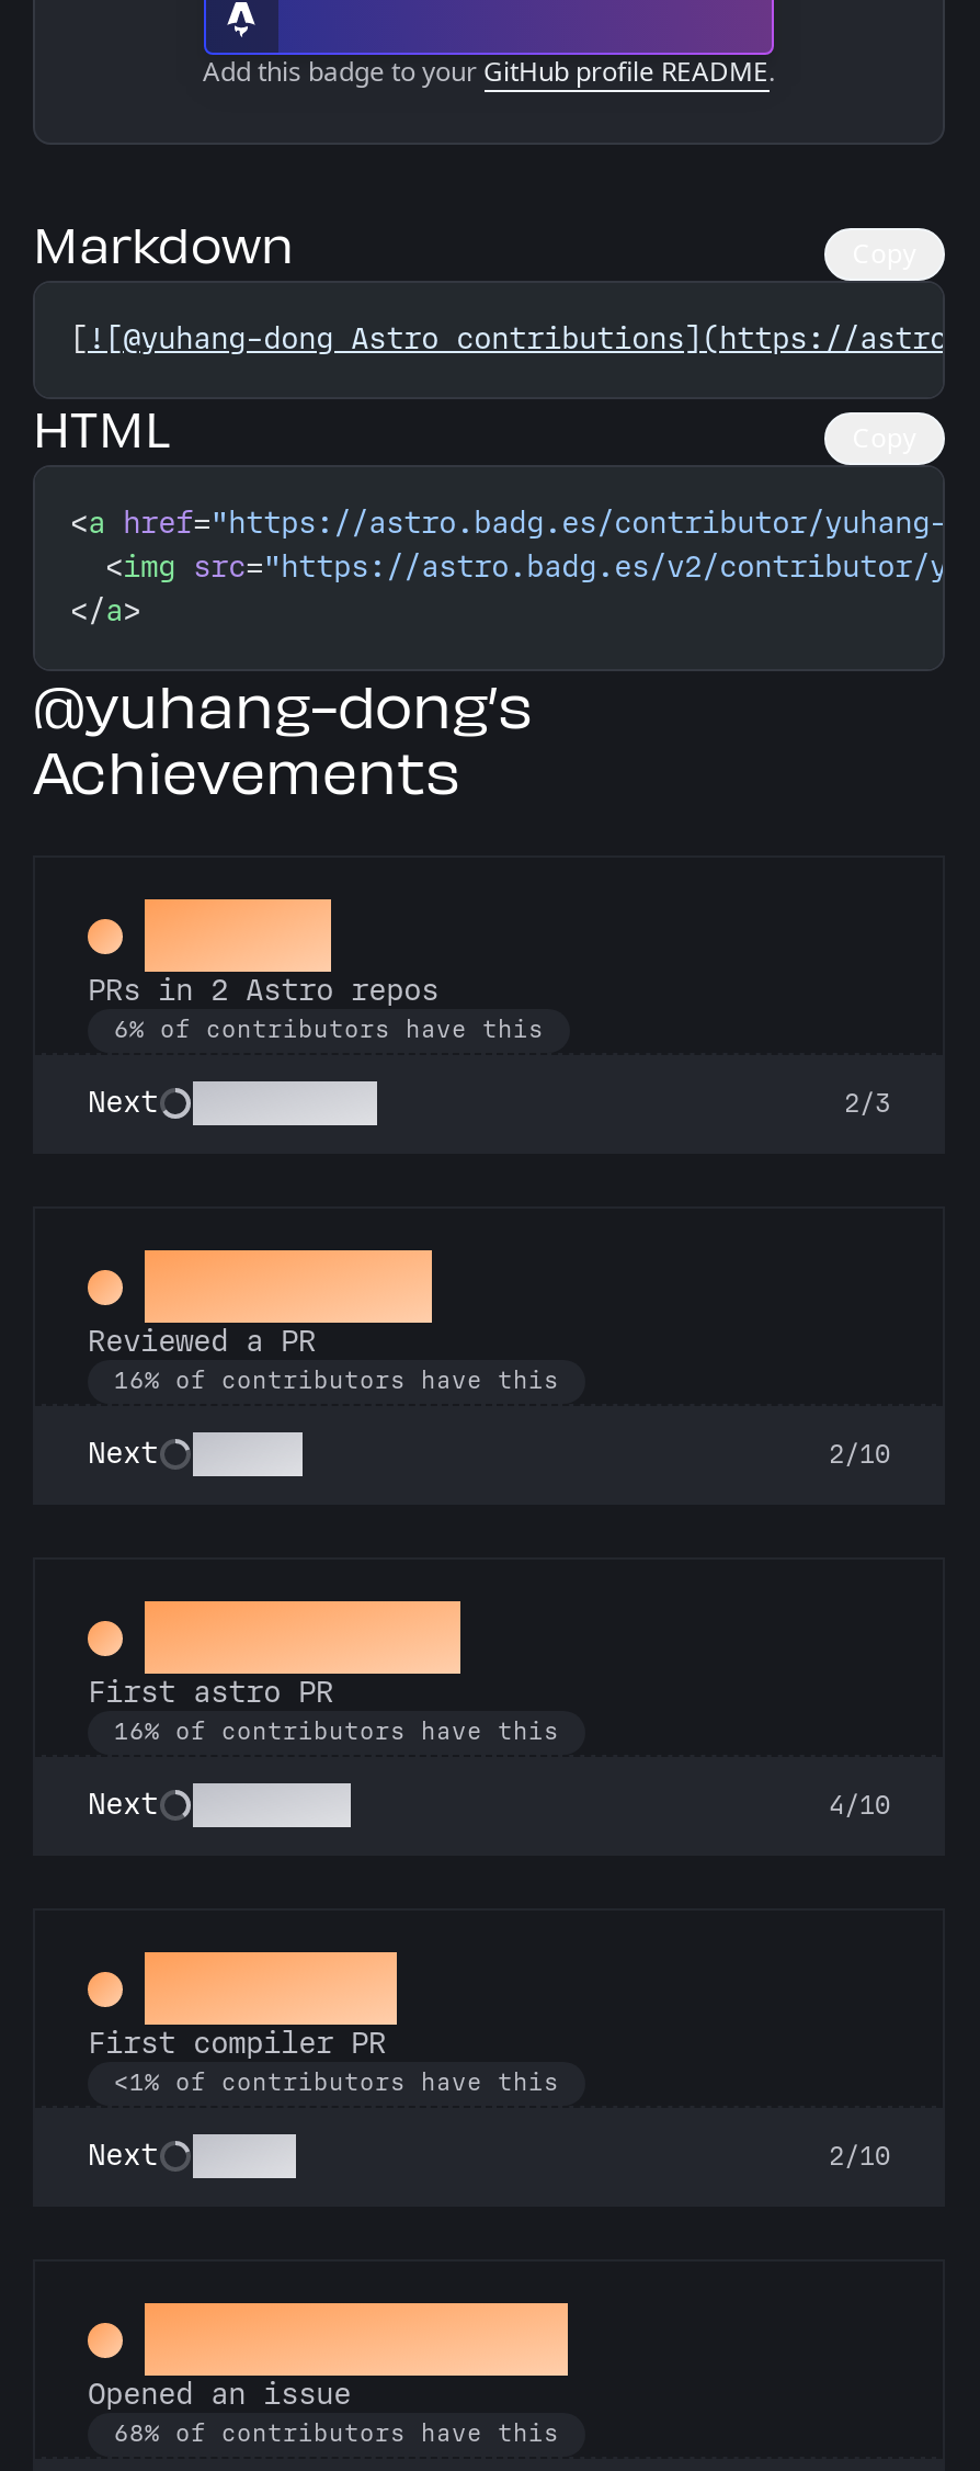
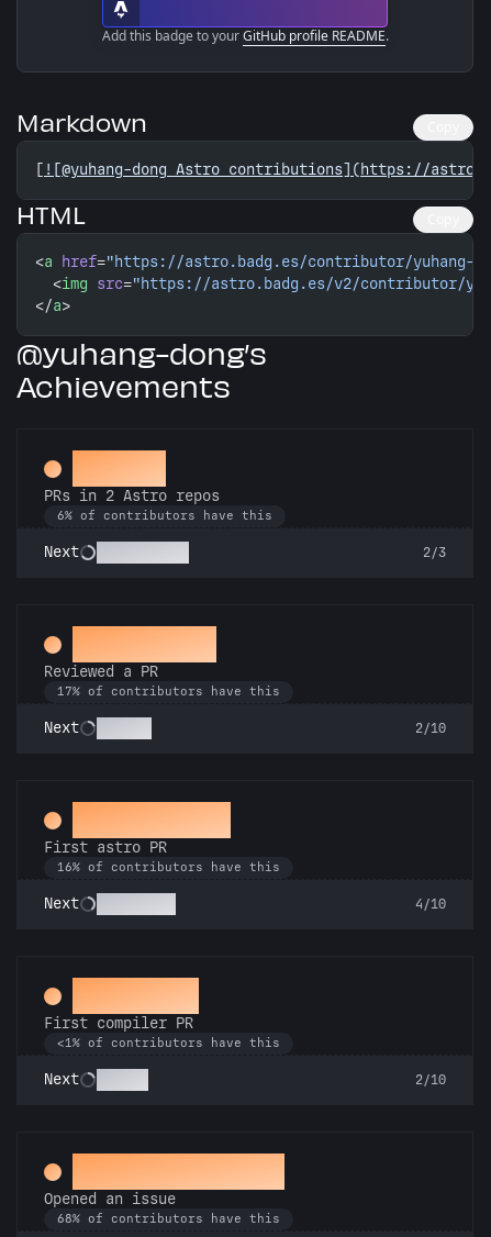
[114,1367,559,1395] 16% of contributors have this -> [57,684,280,699] 17% of contributors have this

